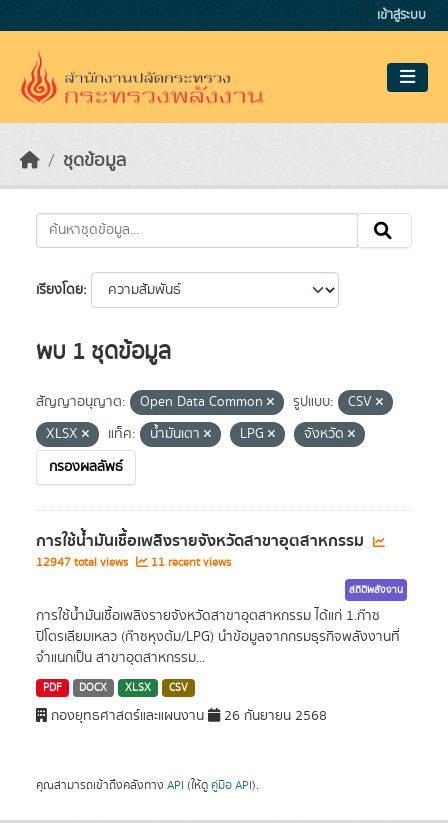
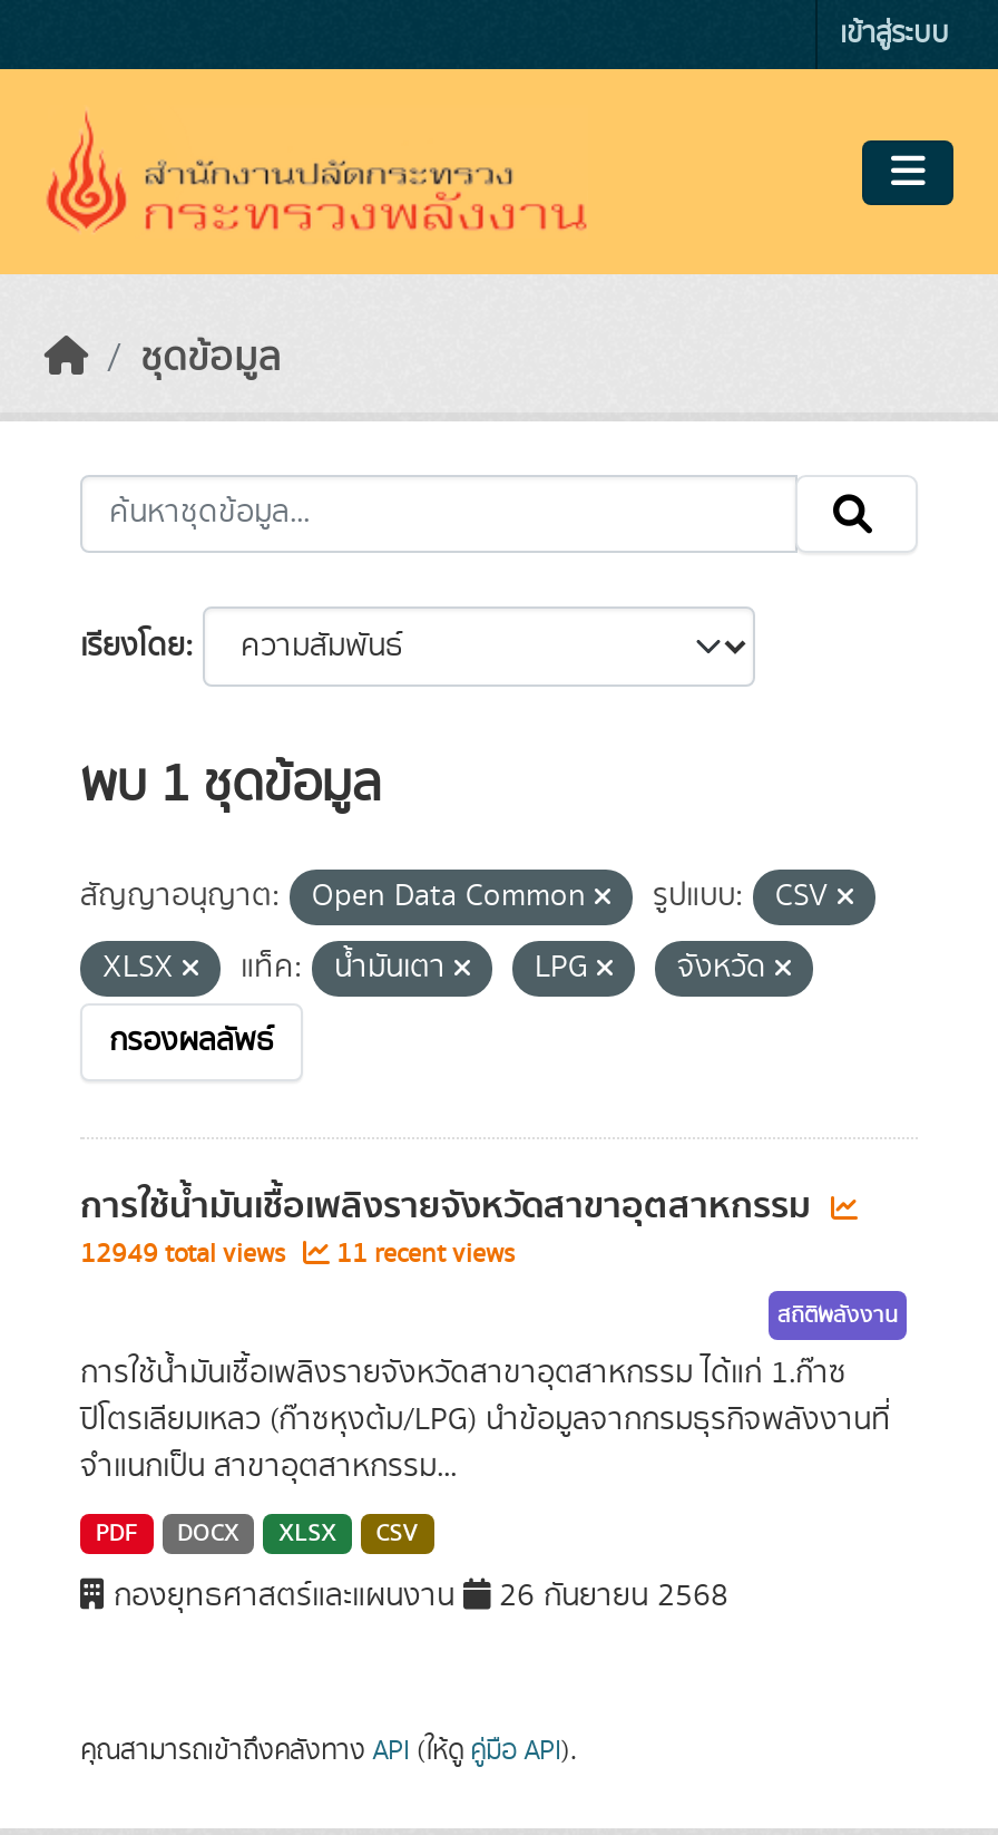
[36,554,231,571] 12947 total views 11 recent views -> [80,1235,515,1273] 12949 total views 11 recent views

